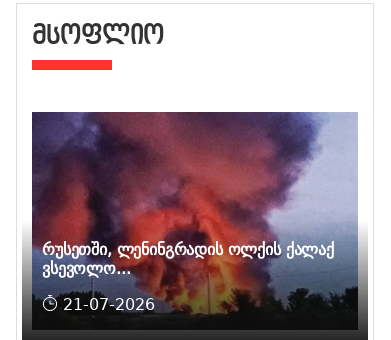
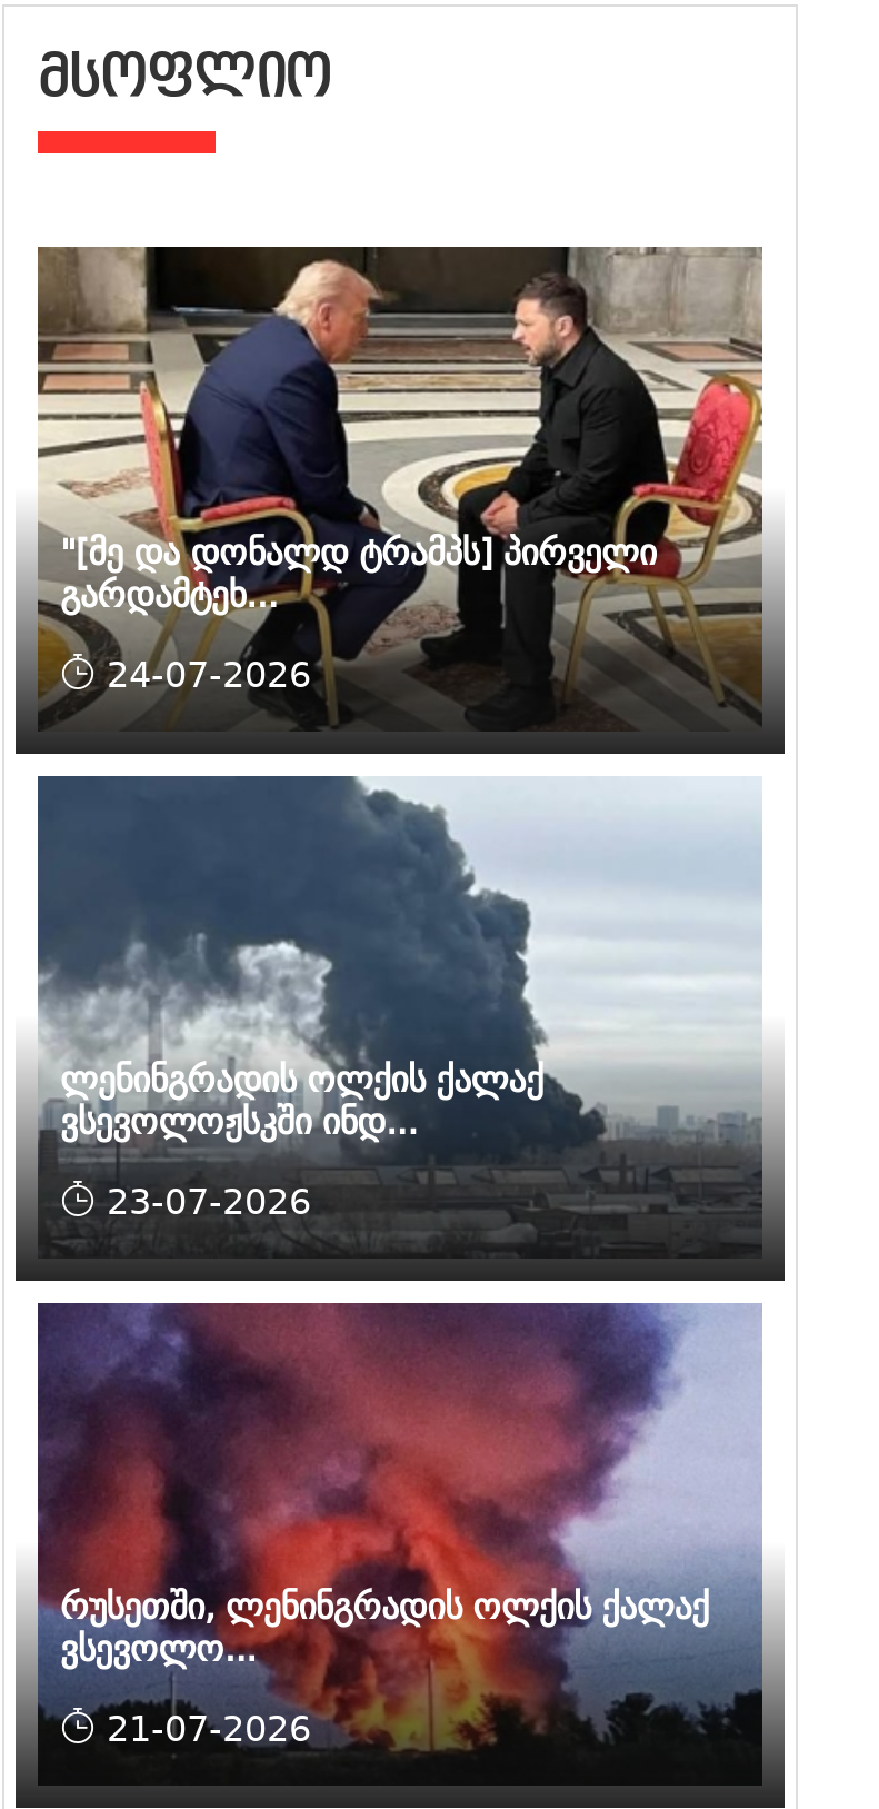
none -> [16,774,785,1243] [image] | ლენინგრადის ოლქის ქალაქ | ვსევოლოჟსკში ინდ... | 23-07-2026
none -> [36,245,765,729] [image] | "[მე და დონალდ ტრამპს] პირველი | გარდამტეხ... | 24-07-2026

